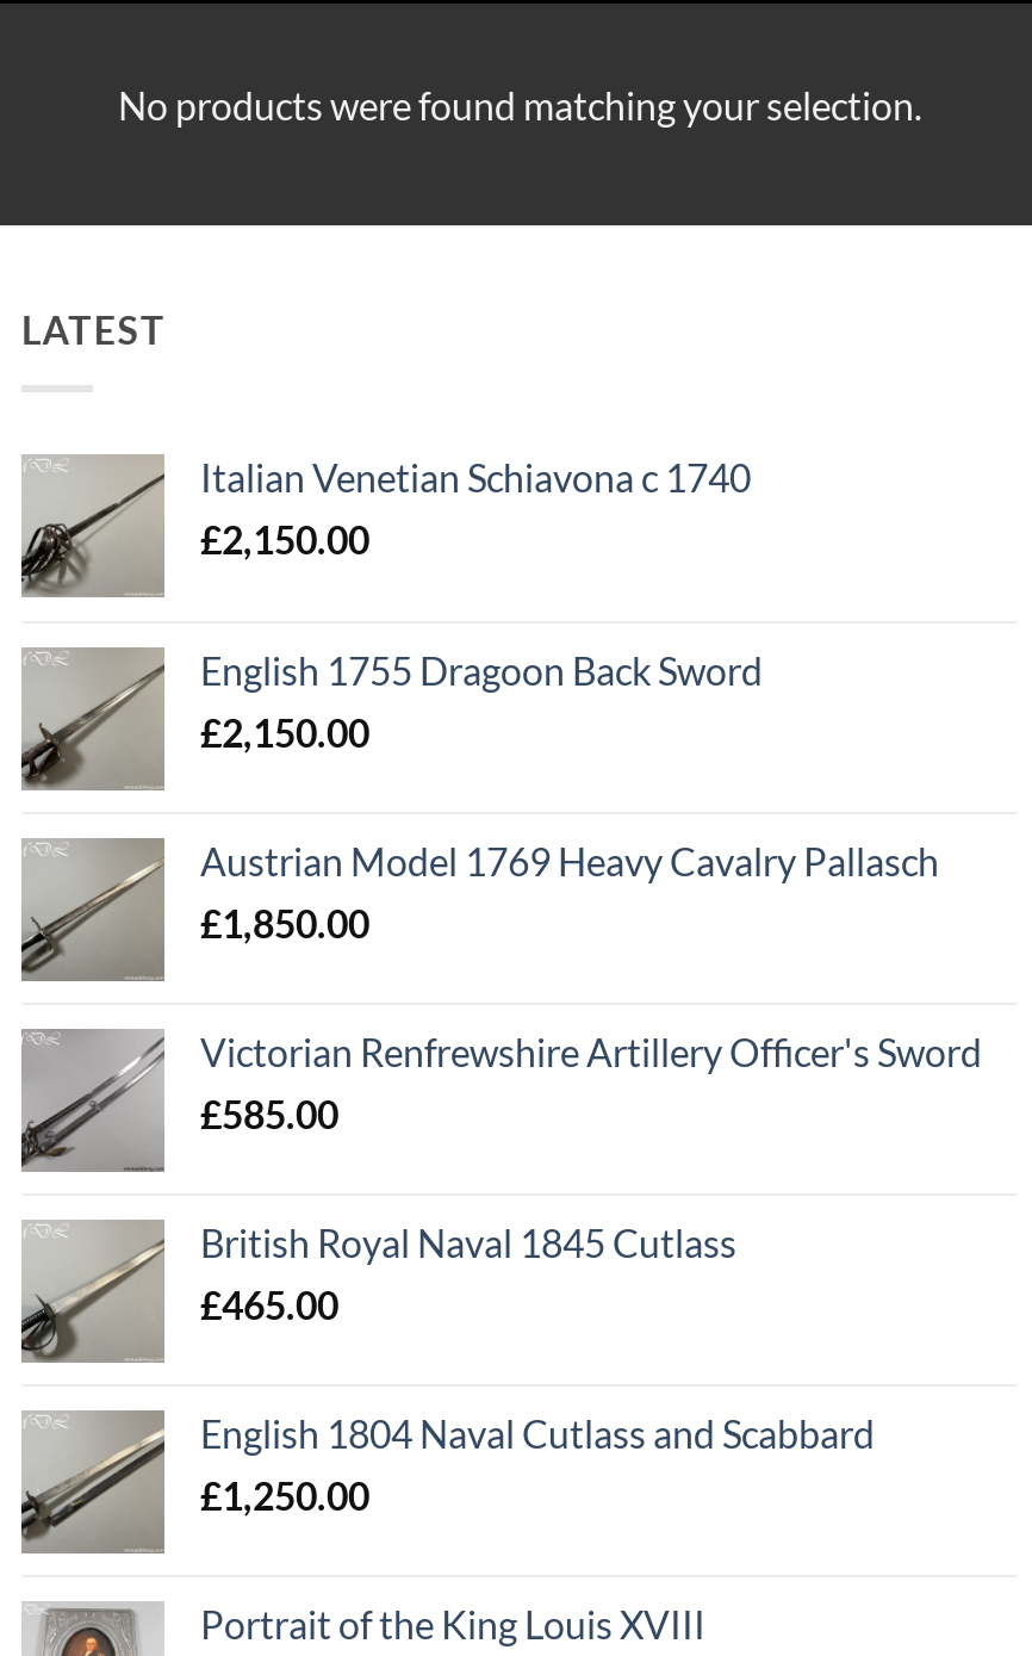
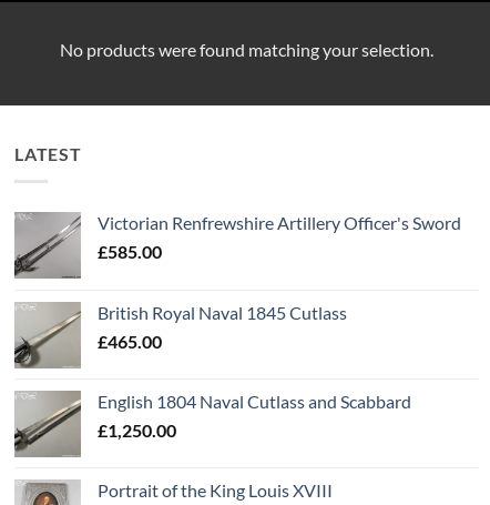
[21,453,939,944] [image] | Italian Venetian Schiavona c 1740 | £2,150.00 | English 1755 Dragoon Back Sword | £2,150.00 | Austrian Model 1769 Heavy Cavalry Pallasch | £1,850.00 -> none

